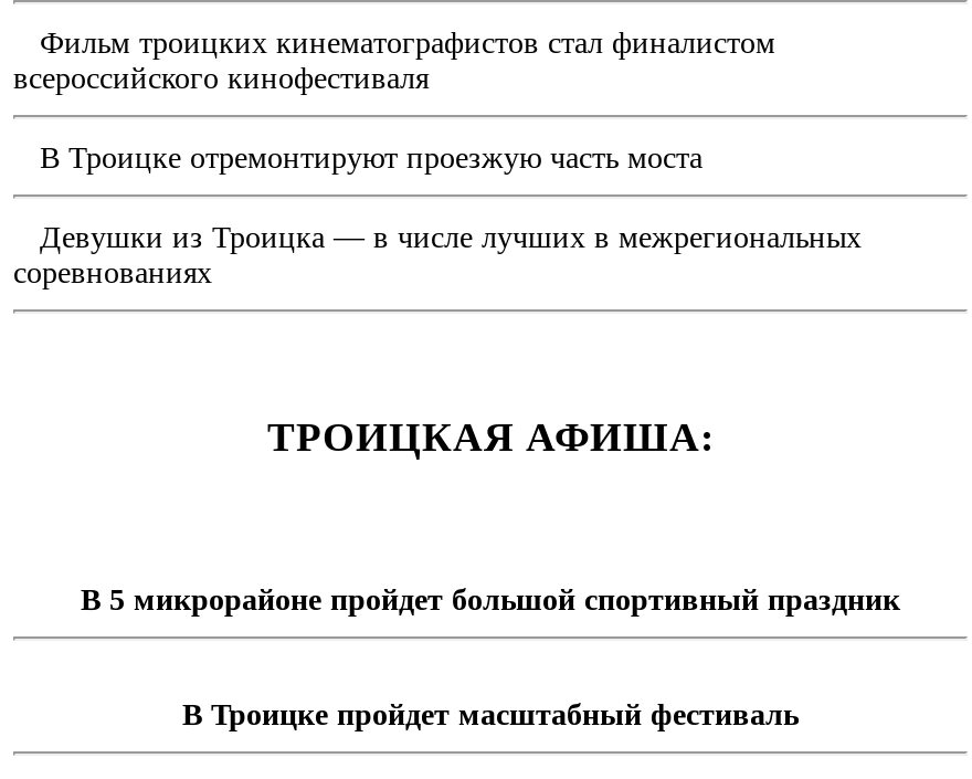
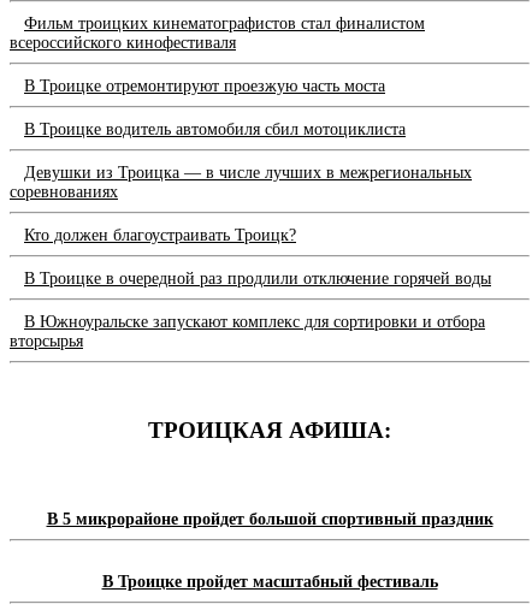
none -> [24,120,406,138] В Троицке водитель автомобиля сбил мотоциклиста
none -> [10,226,491,350] Кто должен благоустраивать Троицк? | В Троицке в очередной раз продлили отключение горячей воды | В Южноуральске запускают комплекс для сортировки и отбора | вторсырья

